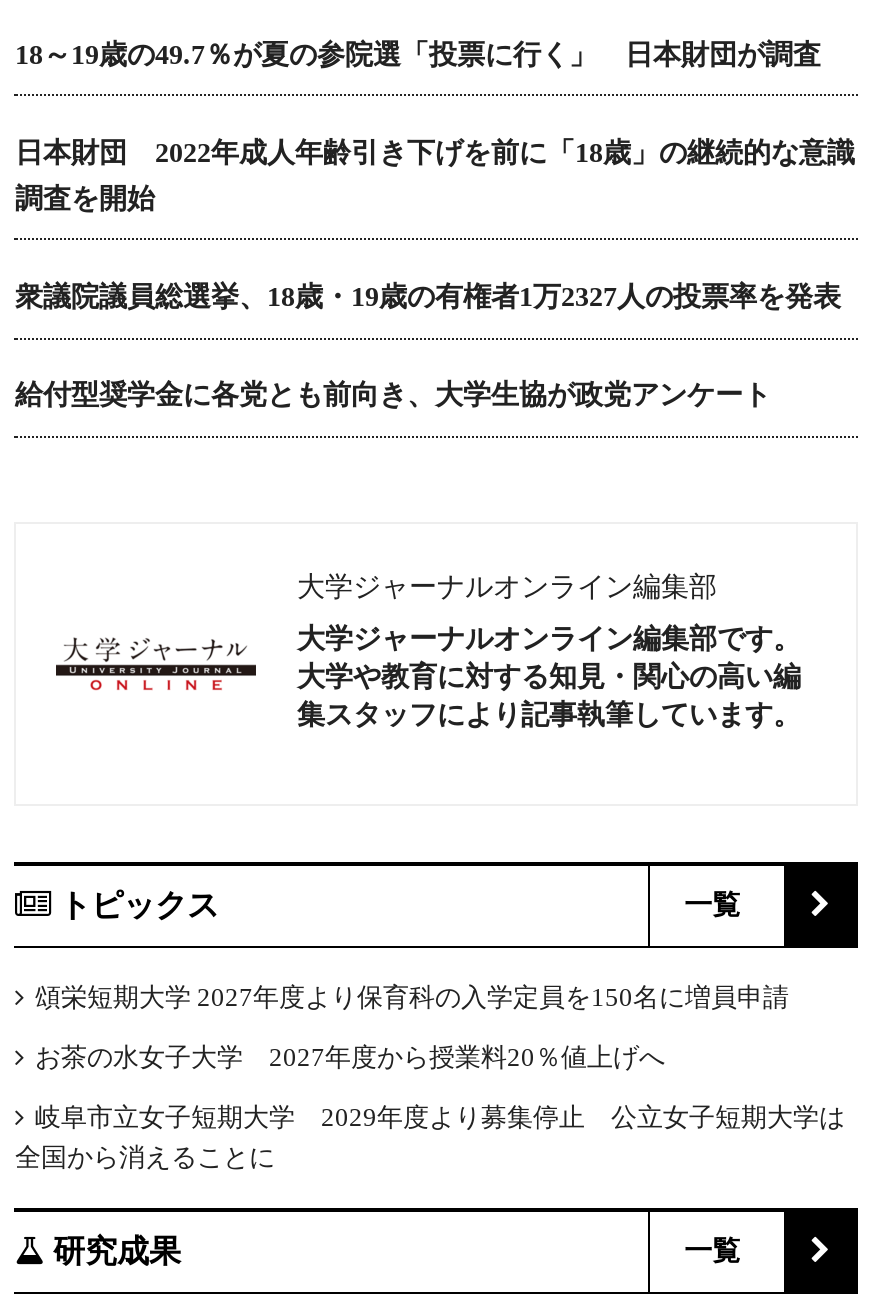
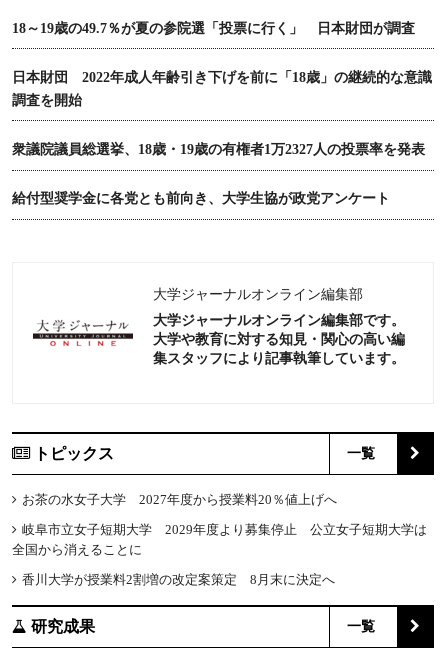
[35,982,789,1012] 頌栄短期大学 2027年度より保育科の入学定員を150名に増員申請 -> none
moved [15,1042,845,1172] -> [12,492,427,557]: お茶の水女子大学 2027年度から授業料20％値上げへ | 岐阜市立女子短期大学 2029年度より募集停止 公立女子短期大学は | 全国から消えることに
none -> [22,572,335,587] 香川大学が授業料2割増の改定案策定 8月末に決定へ

